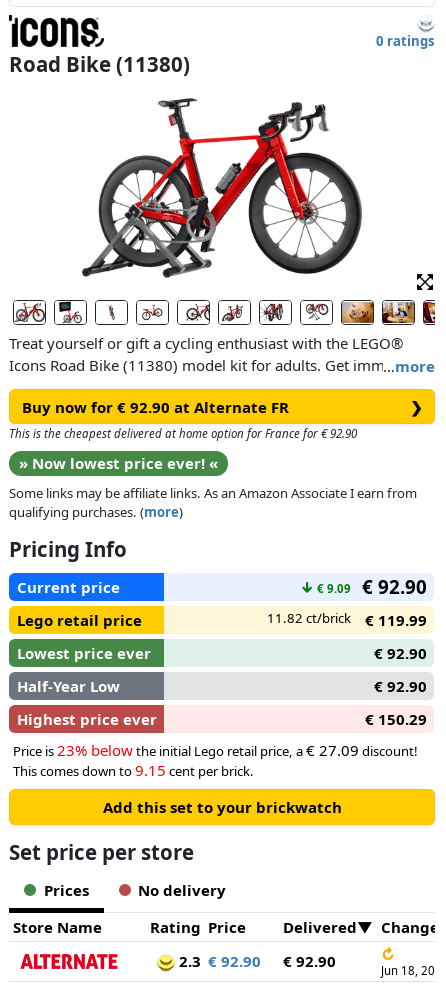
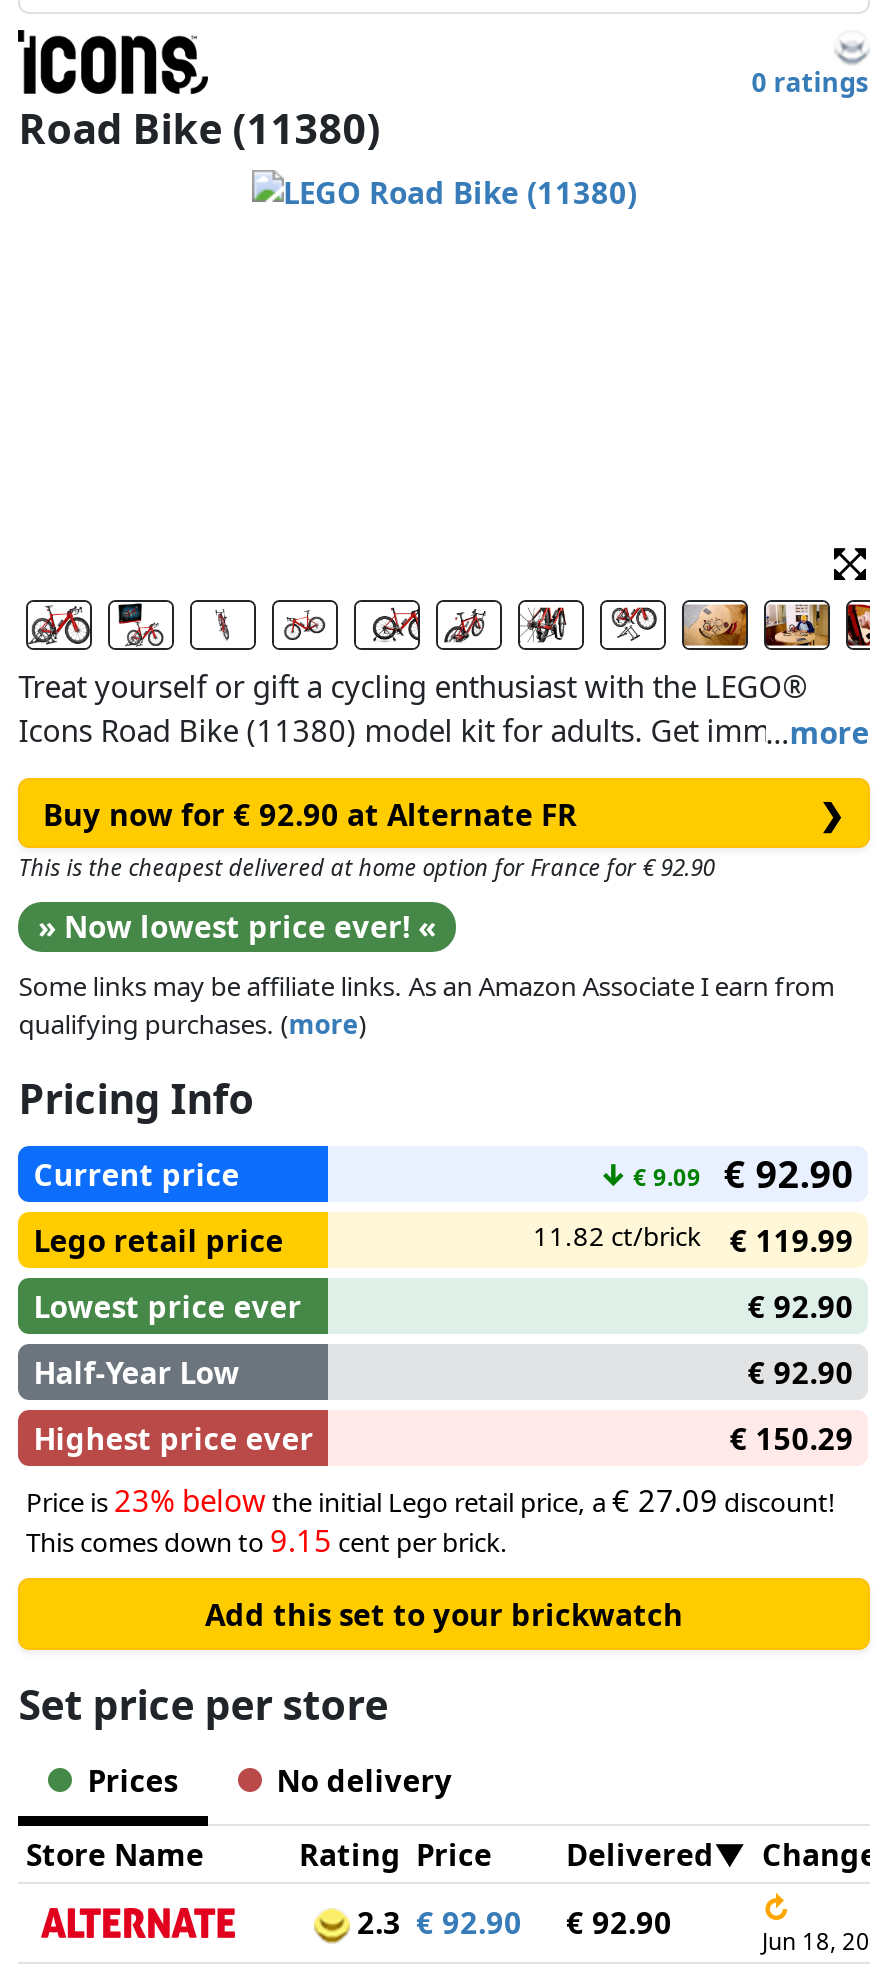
[81,86,363,279] [image] -> none

